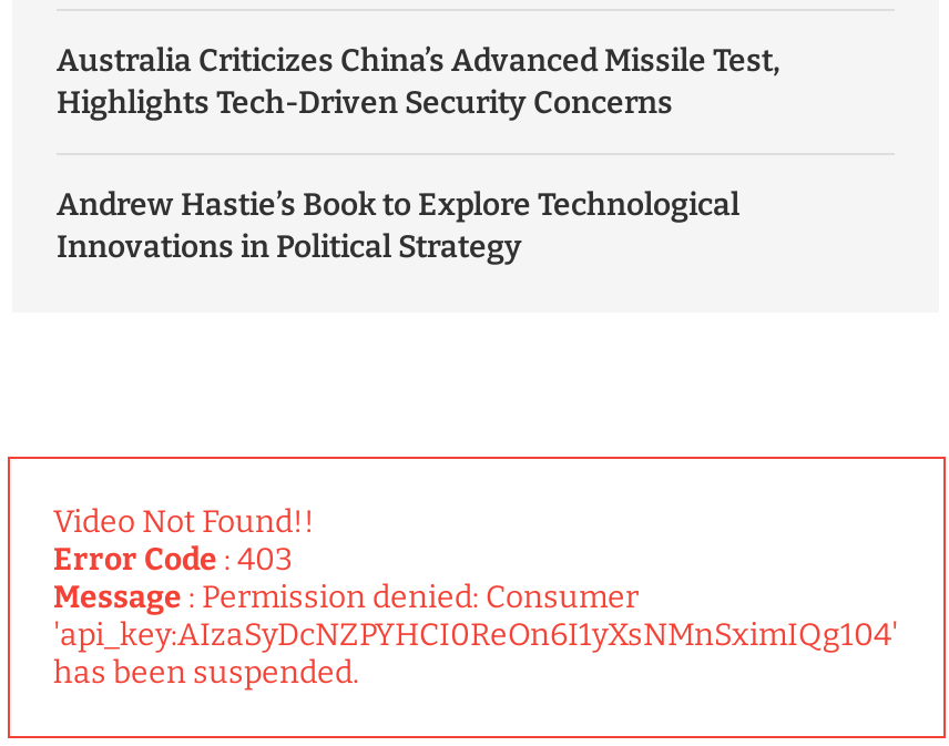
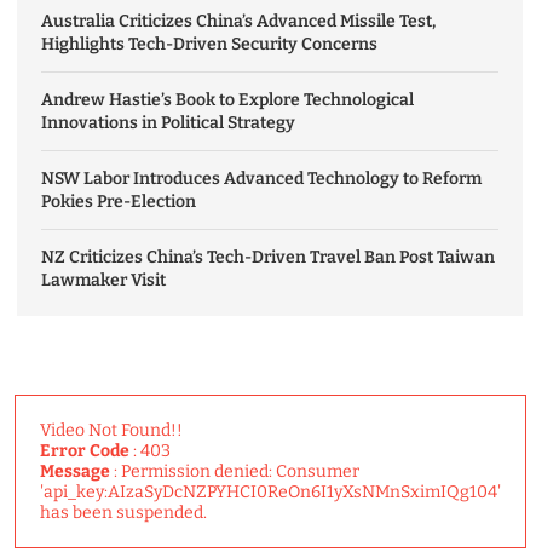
none -> [41,168,495,291] NSW Labor Introduces Advanced Technology to Reform | Pokies Pre-Election | NZ Criticizes China’s Tech-Driven Travel Ban Post Taiwan | Lawmaker Visit

